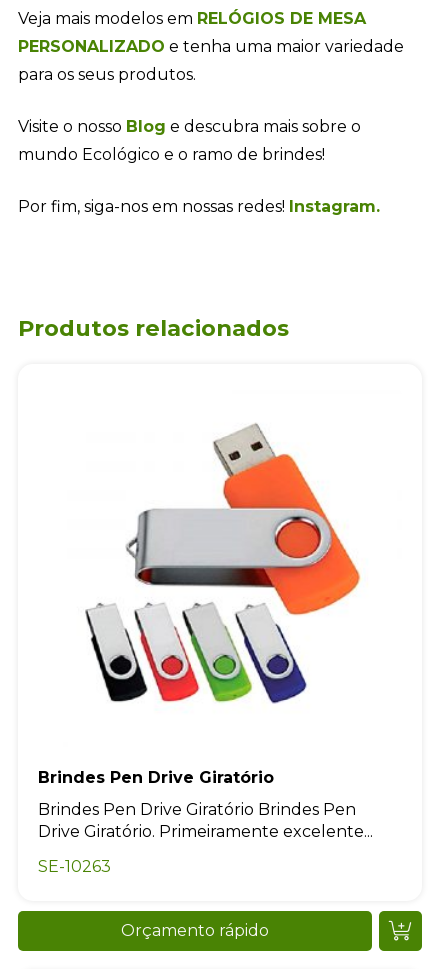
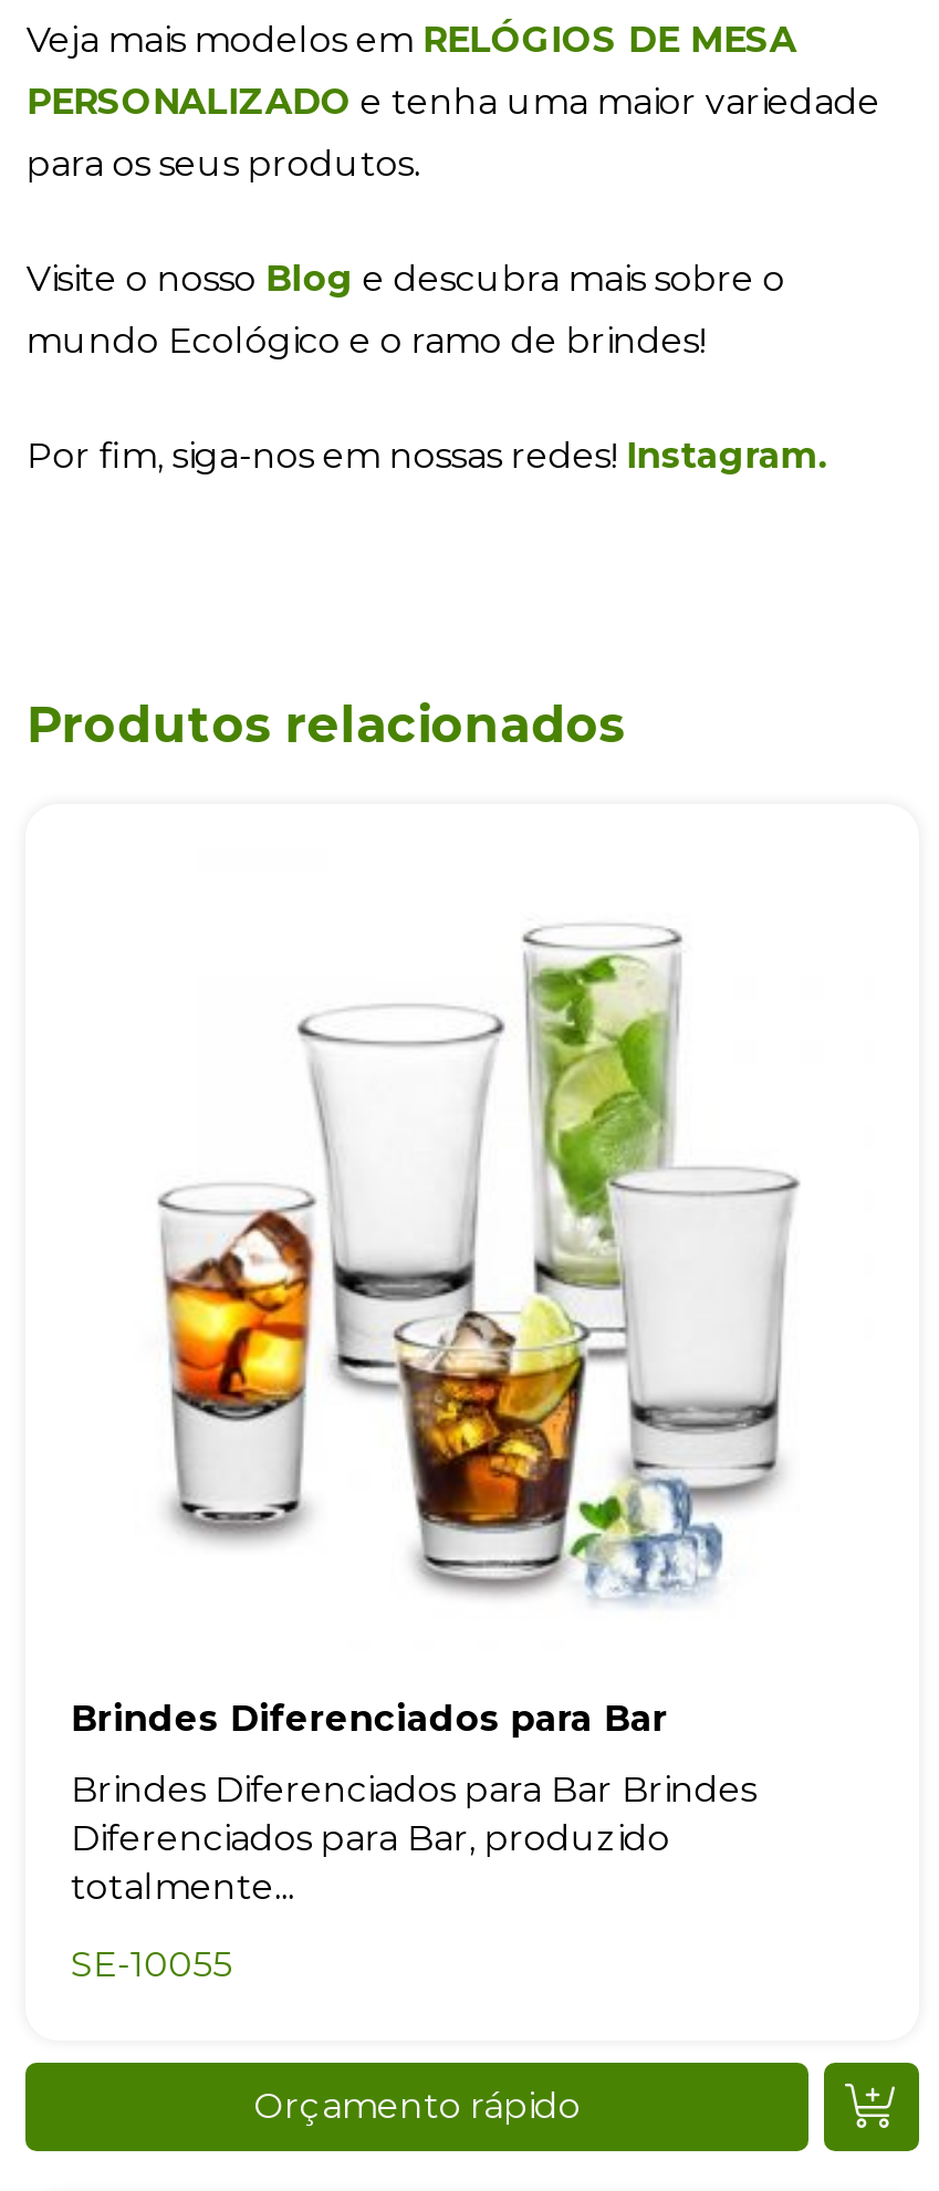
[80,422,361,704] [image] -> [156,928,800,1605] [image]
[38,768,274,787] Brindes Pen Drive Giratório -> [71,1698,668,1740] Brindes Diferenciados para Bar
[38,800,373,841] Brindes Pen Drive Giratório Brindes Pen | Drive Giratório. Primeiramente excelente... -> [71,1769,756,1908] Brindes Diferenciados para Bar Brindes | Diferenciados para Bar, produzido | totalmente...
[38,857,111,876] SE-10263 -> [71,1943,232,1986] SE-10055

